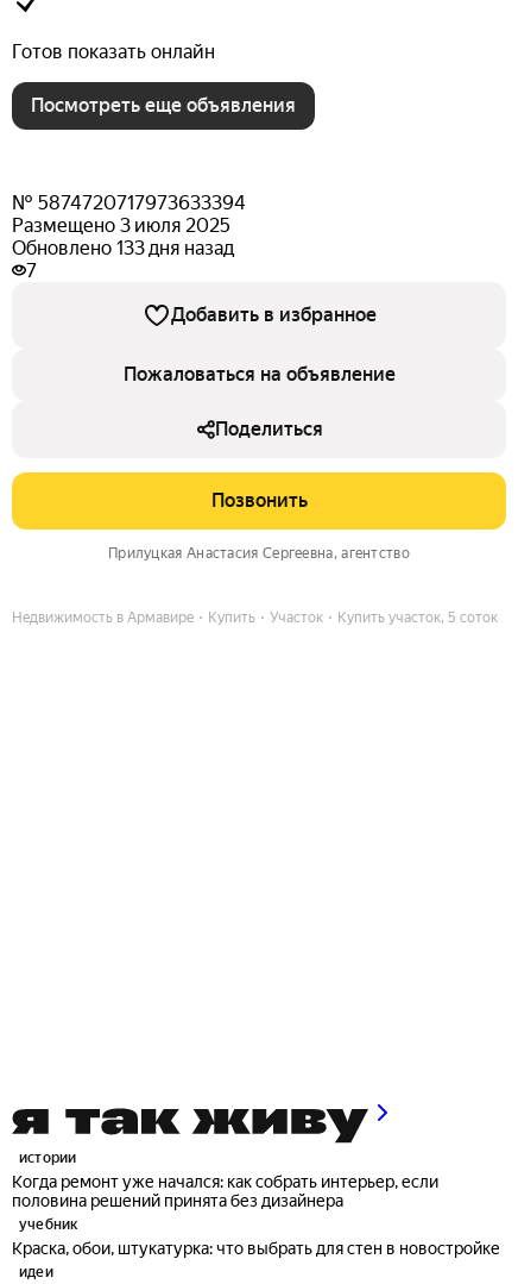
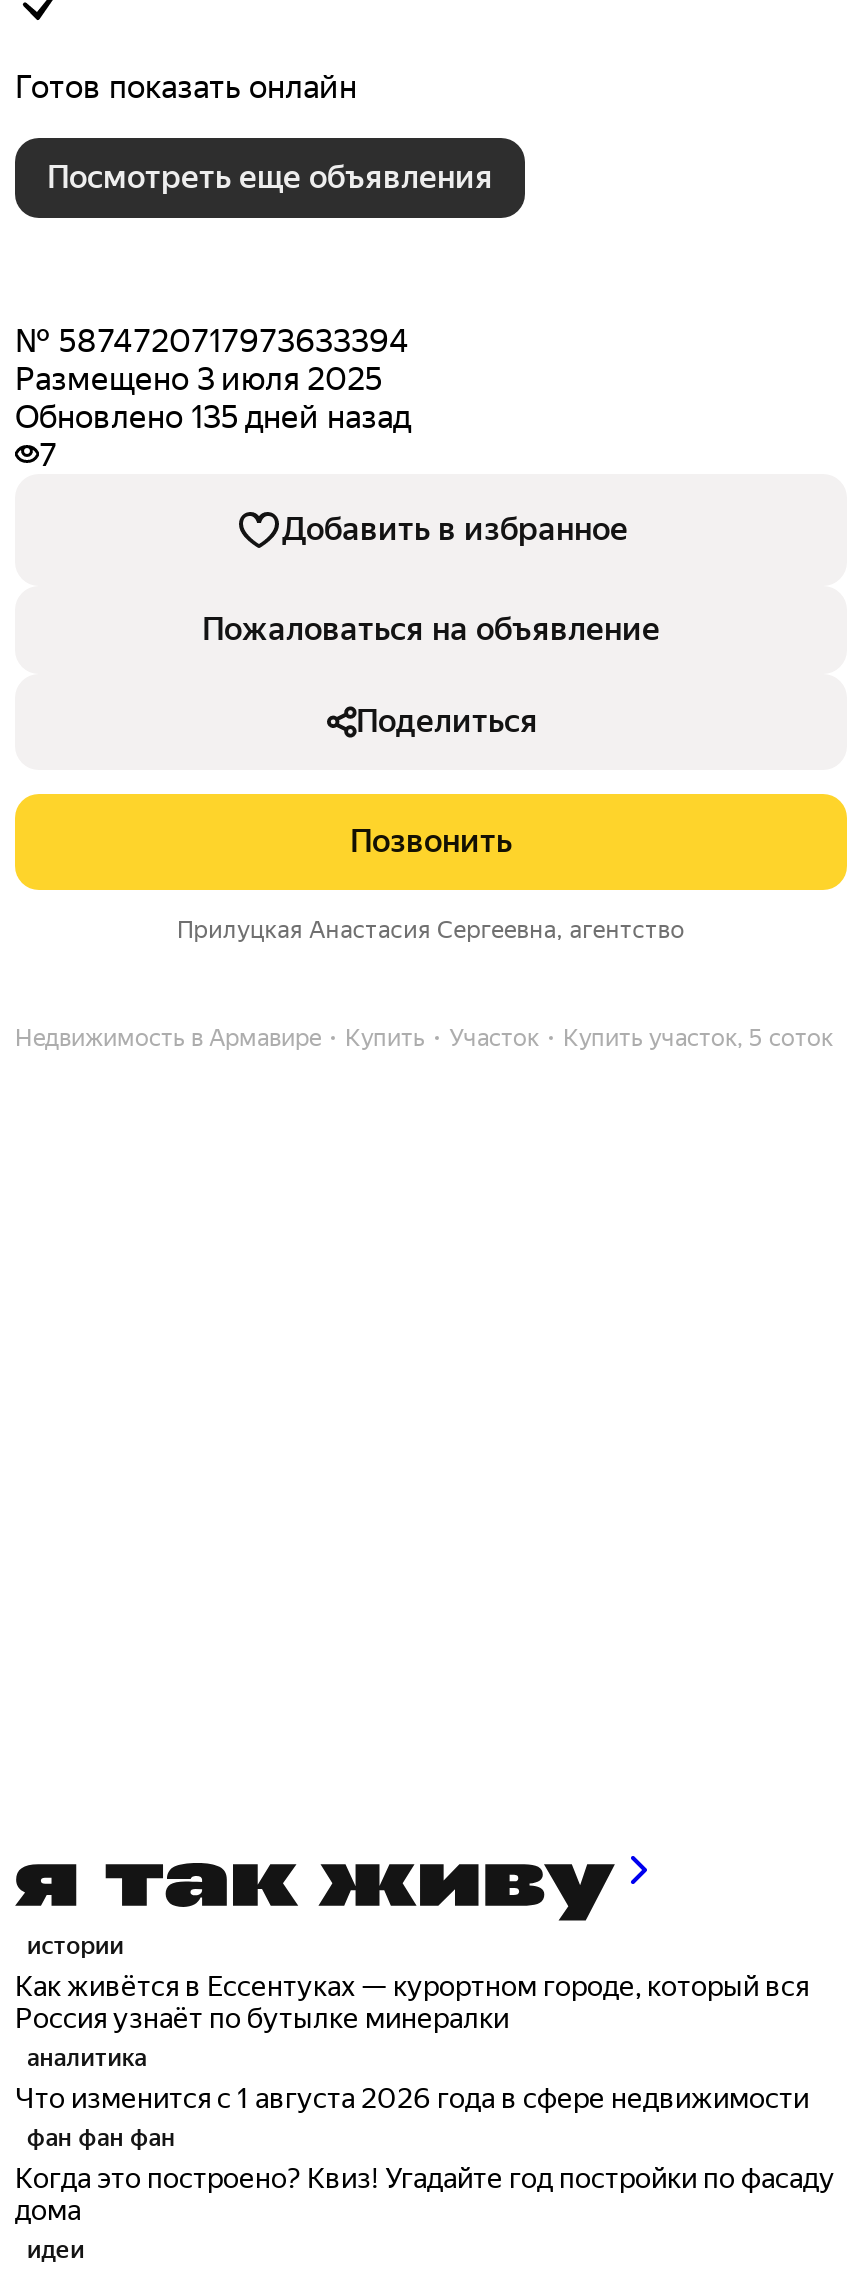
[12,237,234,259] Обновлено 133 дня назад -> [15,398,411,436] Обновлено 135 дней назад
[12,1172,500,1257] Когда ремонт уже начался: как собрать интерьер, если | половина решений принята без дизайнера | учебник | Краска, обои, штукатурка: что выбрать для стен в новостройке -> [15,1969,835,2225] Как живётся в Ессентуках — курортном городе, который вся | Россия узнаёт по бутылке минералки | аналитика | Что изменится с 1 августа 2026 года в сфере недвижимости | фан фан фан | Когда это построено? Квиз! Угадайте год постройки по фасаду | дома

